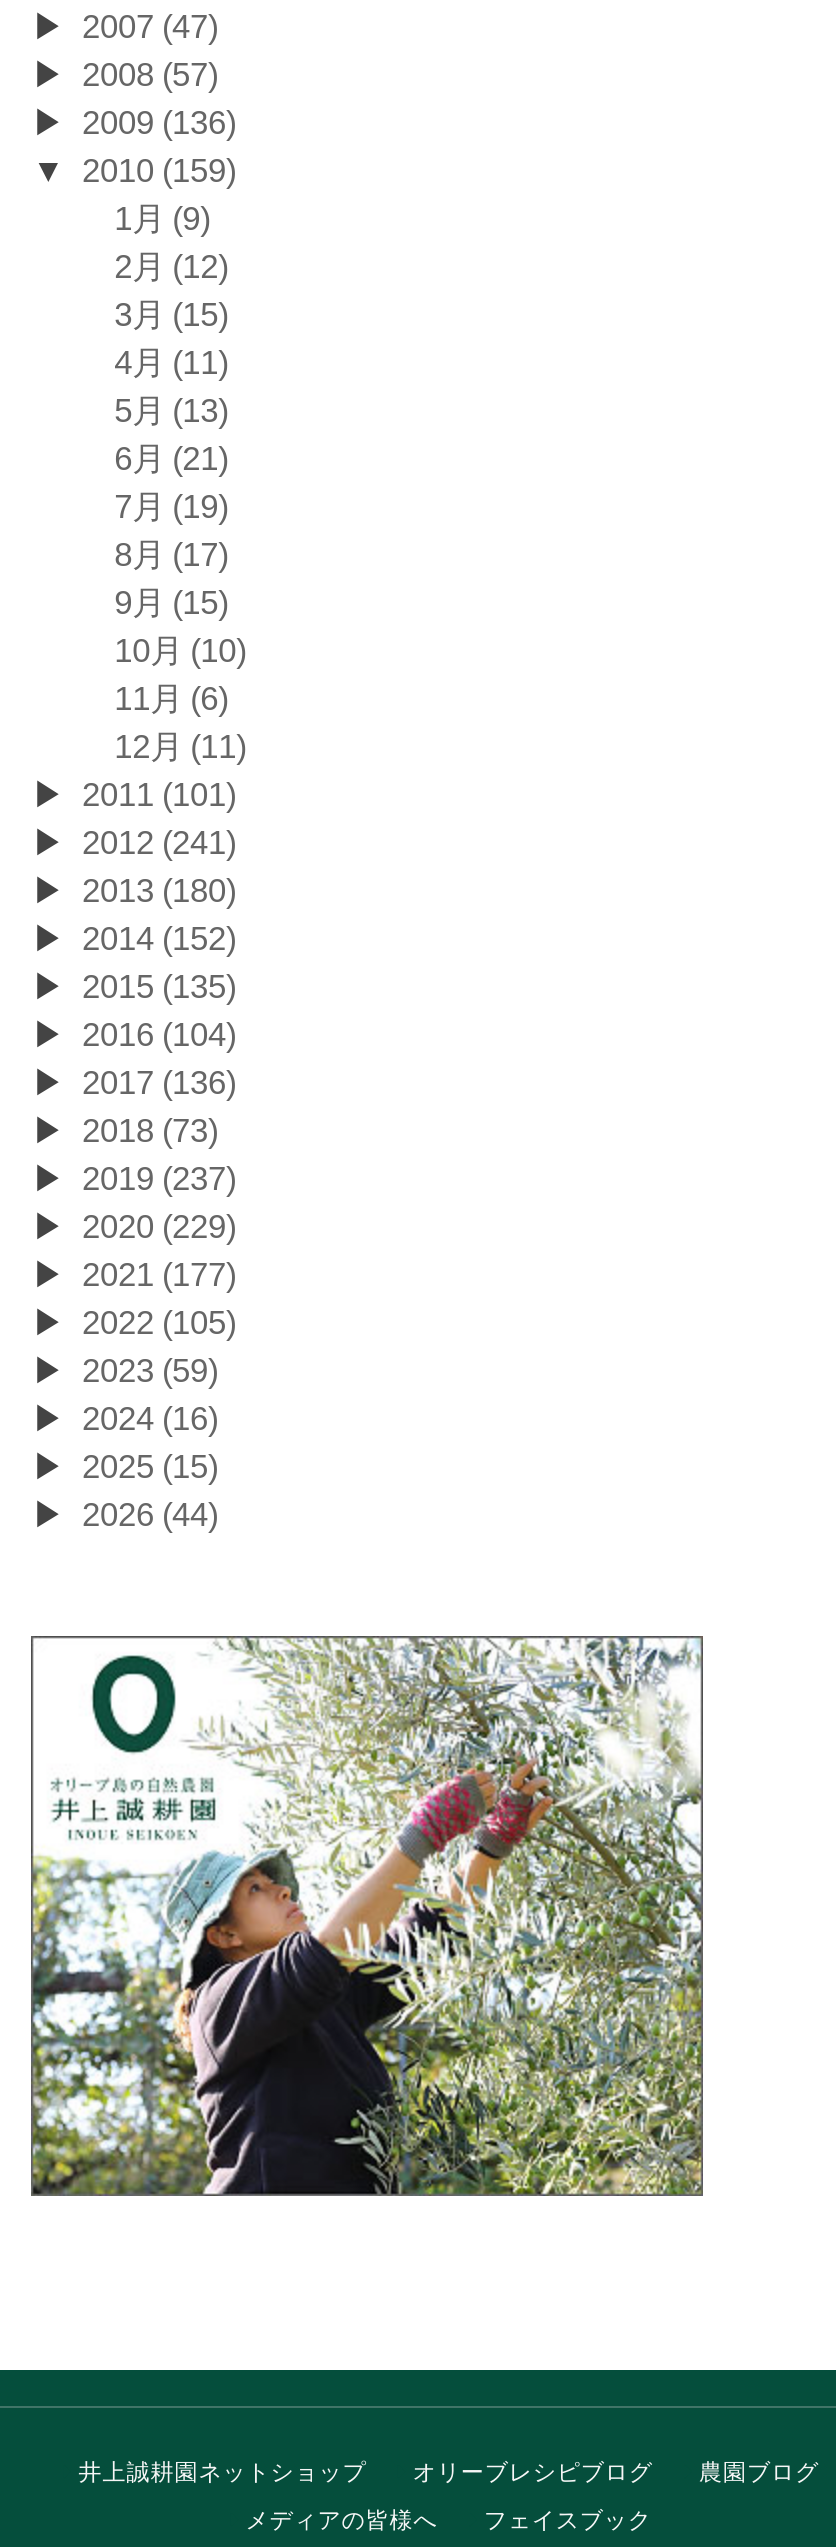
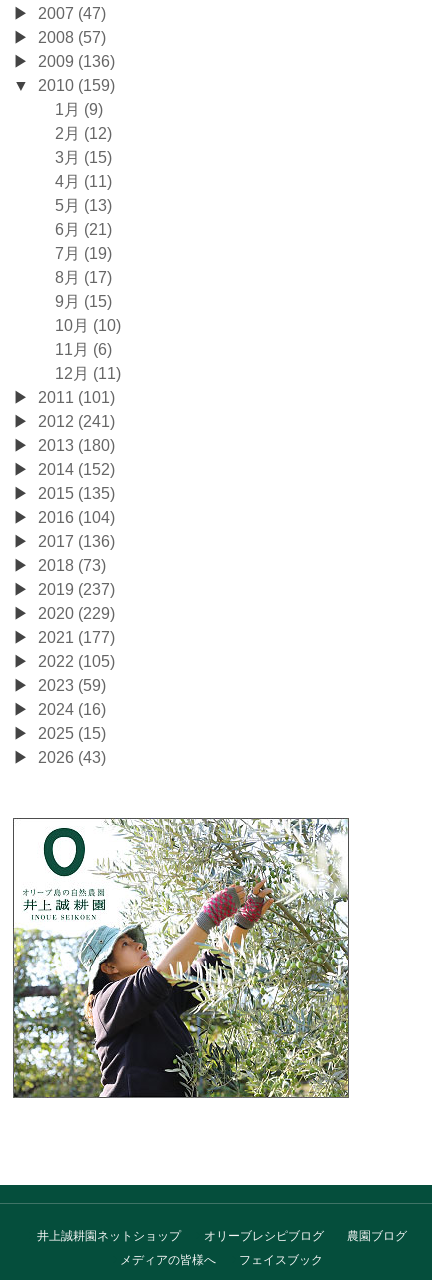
[82,1495,218,1531] 2026 (44) -> [38,748,106,766] 2026 (43)

